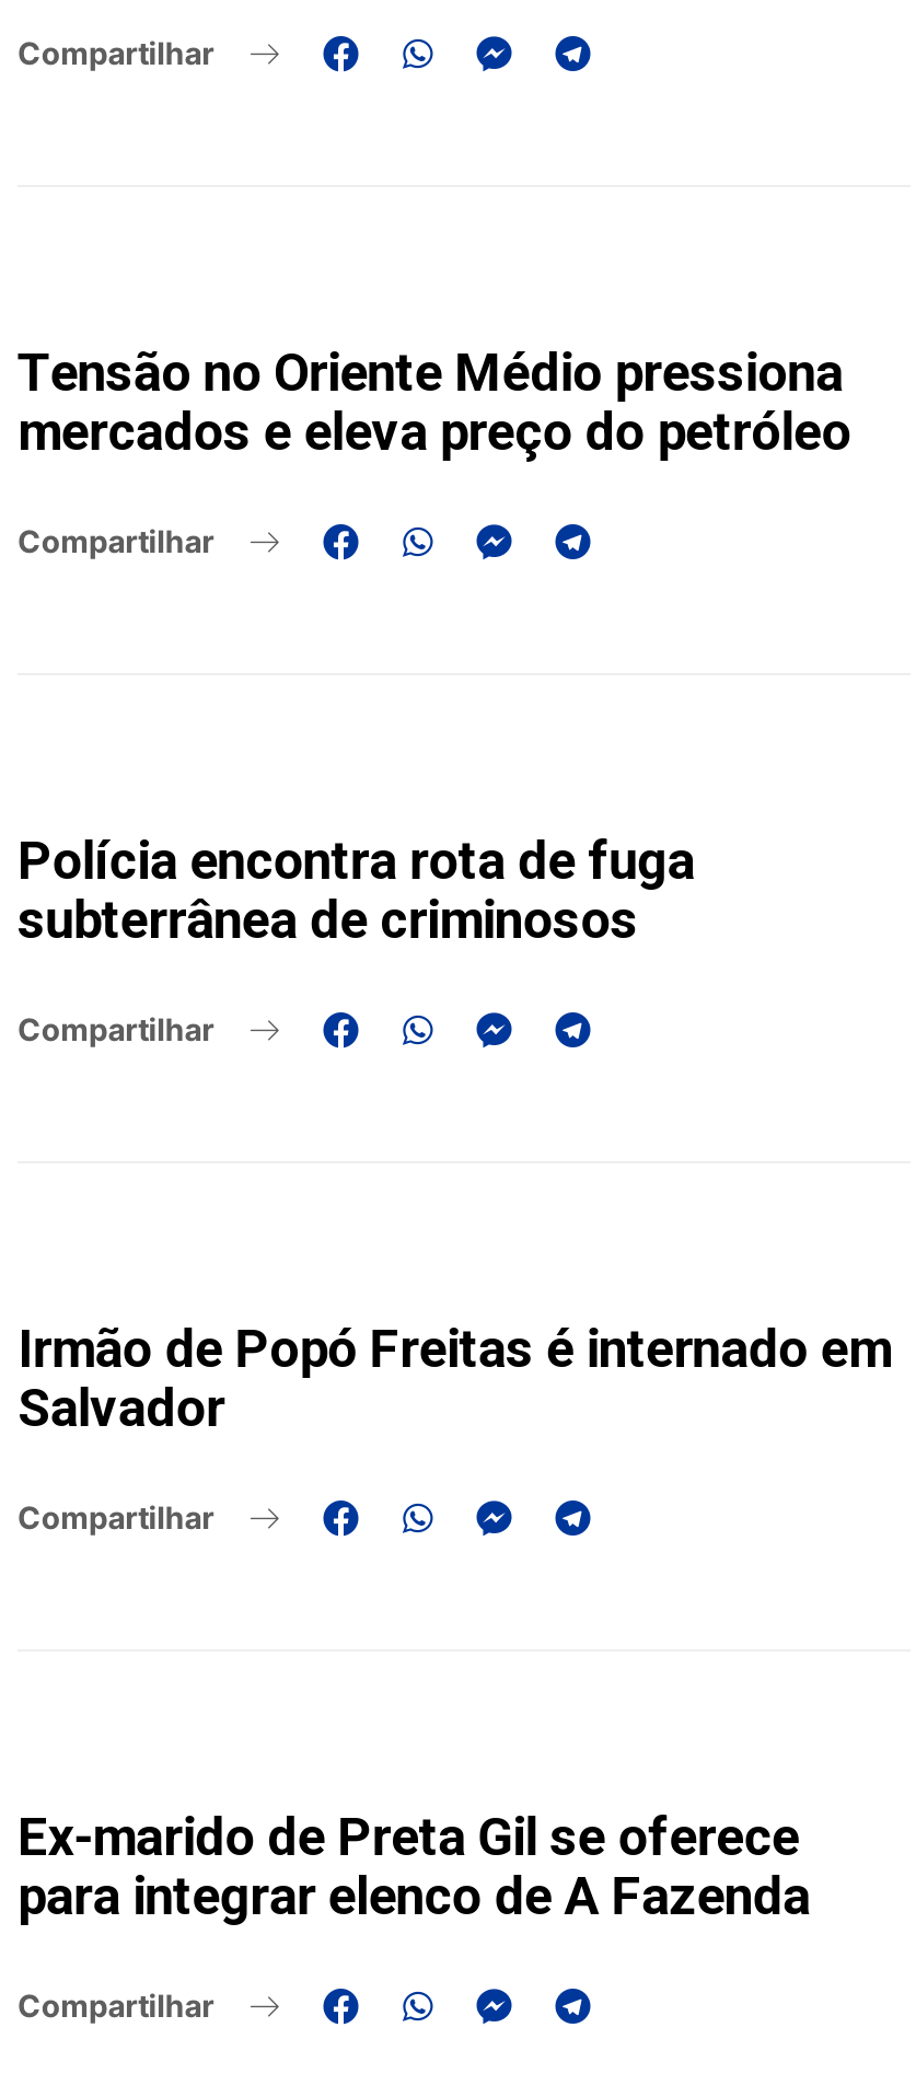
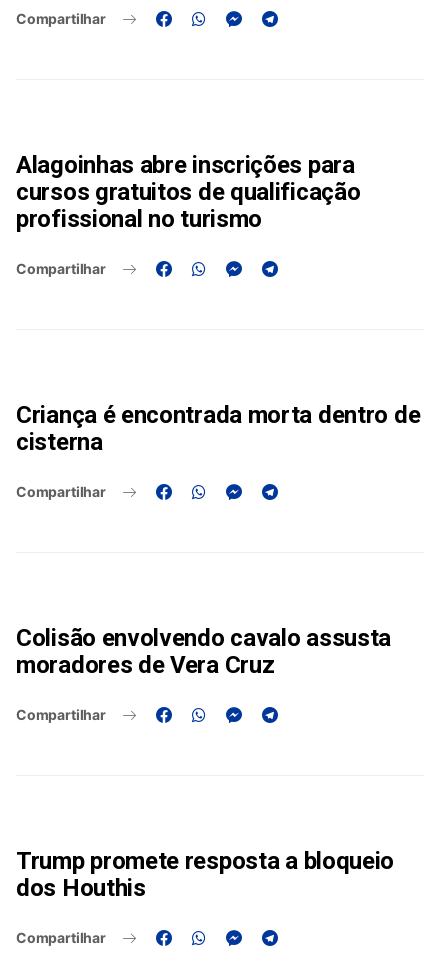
[18,342,851,462] Tensão no Oriente Médio pressiona | mercados e eleva preço do petróleo -> [16,151,360,233] Alagoinhas abre inscrições para | cursos gratuitos de qualificação | profissional no turismo
[18,830,694,950] Polícia encontra rota de fuga | subterrânea de criminosos -> [16,401,420,456] Criança é encontrada morta dentro de | cisterna
[18,1318,891,1438] Irmão de Popó Freitas é internado em | Salvador -> [16,624,391,679] Colisão envolvendo cavalo assusta | moradores de Vera Cruz
[18,1806,810,1926] Ex-marido de Preta Gil se oferece | para integrar elenco de A Fazenda -> [16,847,394,902] Trump promete resposta a bloqueio | dos Houthis

